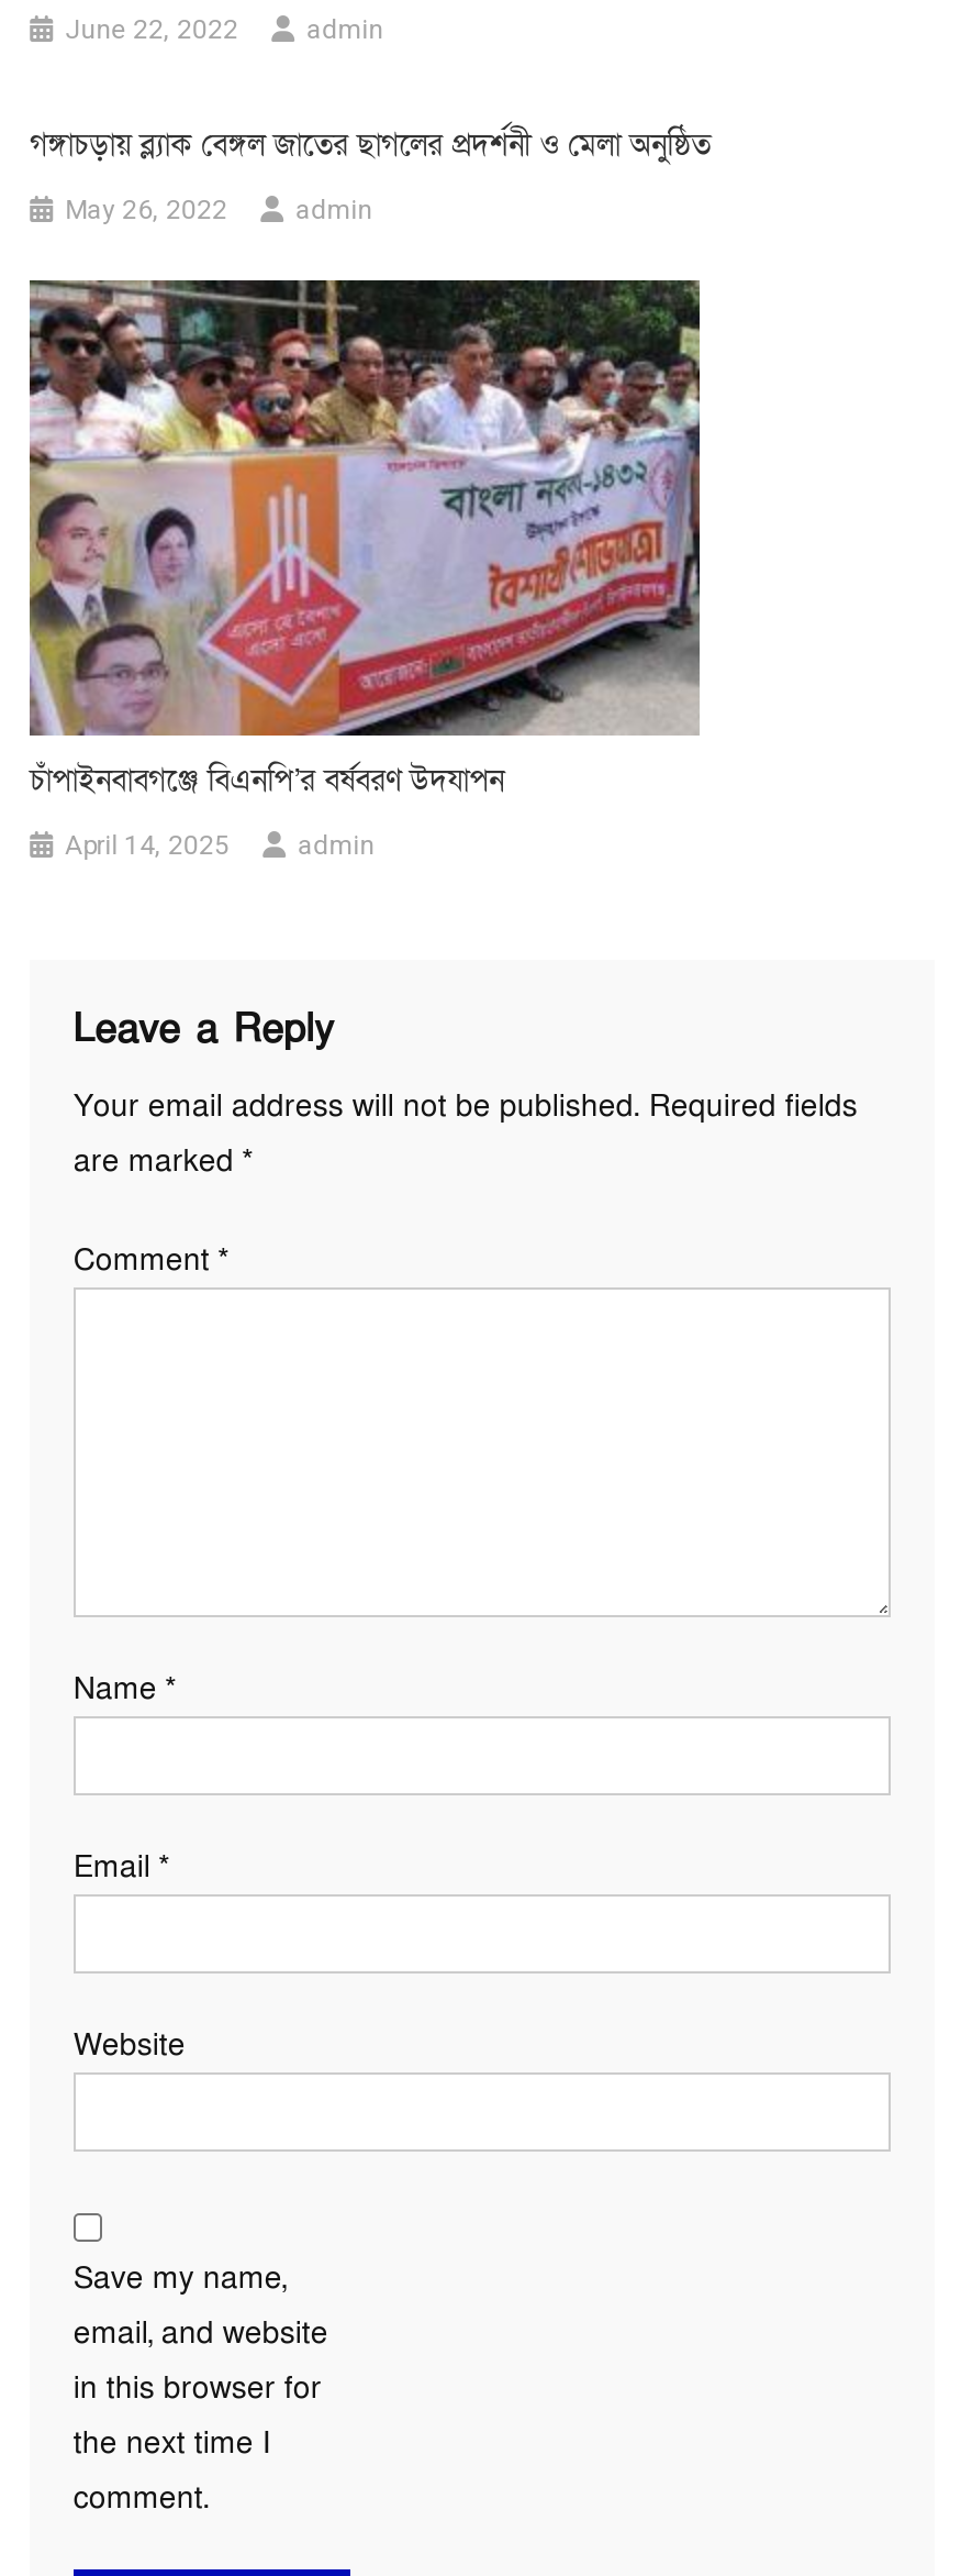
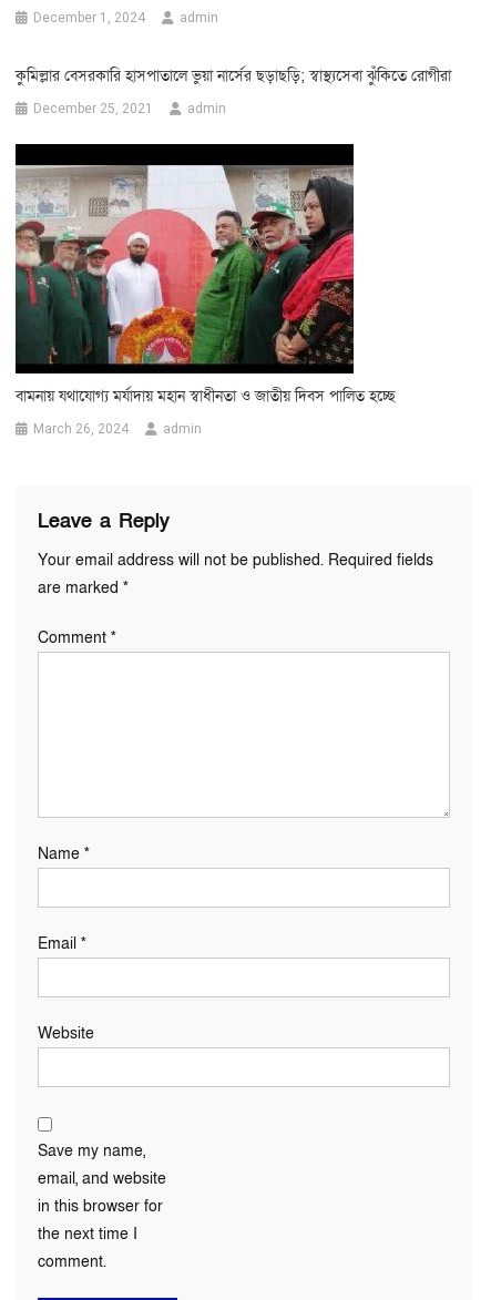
[65,16,239,46] June 22, 2022 -> [33,10,145,25] December 1, 2024
[30,126,711,167] গঙ্গাচড়ায় ব্ল্যাক বেঙ্গল জাতের ছাগলের প্রদর্শনী ও মেলা অনুষ্ঠিত -> [16,65,451,86] কুমিল্লার বেসরকারি হাসপাতালে ভুয়া নার্সের ছড়াছড়ি; স্বাস্থ্যসেবা ঝুঁকিতে রোগীরা
[65,196,228,227] May 26, 2022 -> [33,100,153,116] December 25, 2021
[27,278,702,803] [image] | চাঁপাইনবাবগঞ্জে বিএনপি’র বর্ষবরণ উদযাপন -> [14,143,396,406] [image] | বামনায় যথাযোগ্য মর্যাদায় মহান স্বাধীনতা ও জাতীয় দিবস পালিত হচ্ছে
[65,831,230,862] April 14, 2025 -> [33,421,129,436] March 26, 2024

